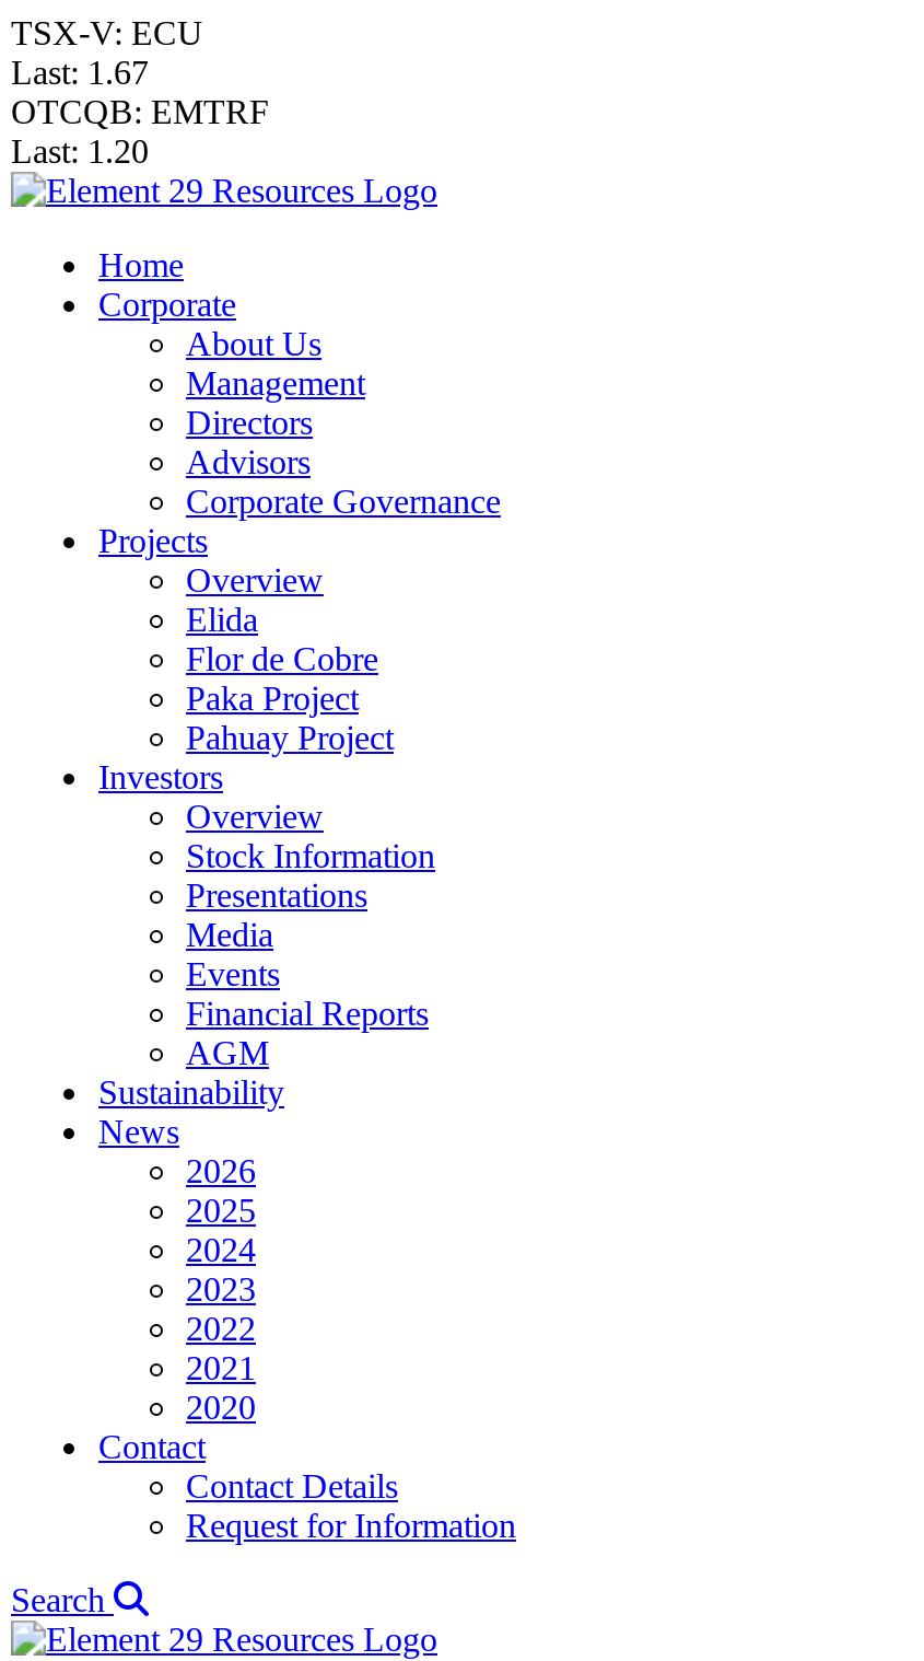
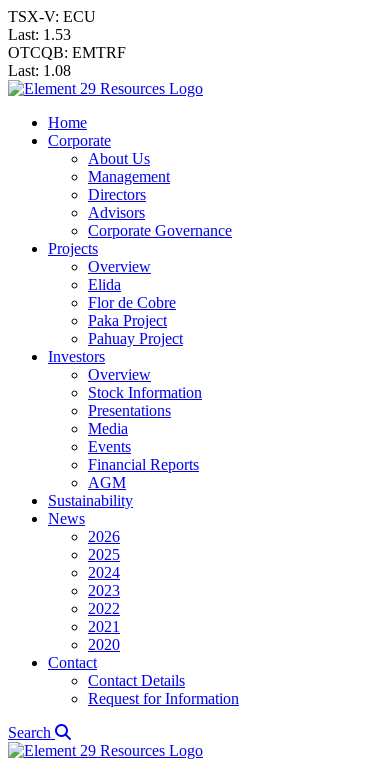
[11,54,149,91] Last: 1.67 -> [8,26,71,43] Last: 1.53
[11,132,149,170] Last: 1.20 -> [8,62,71,79] Last: 1.08

